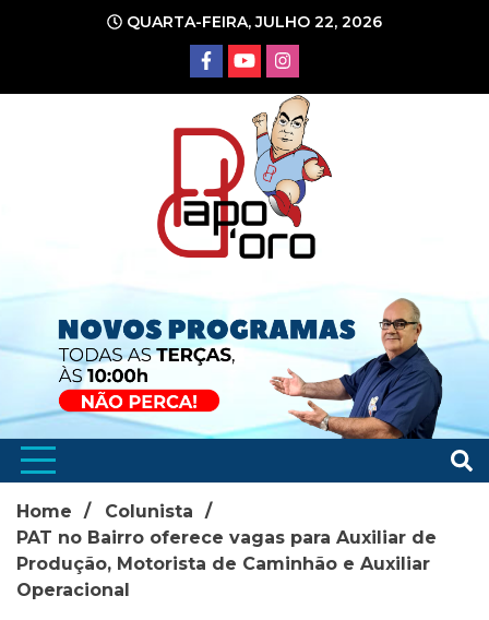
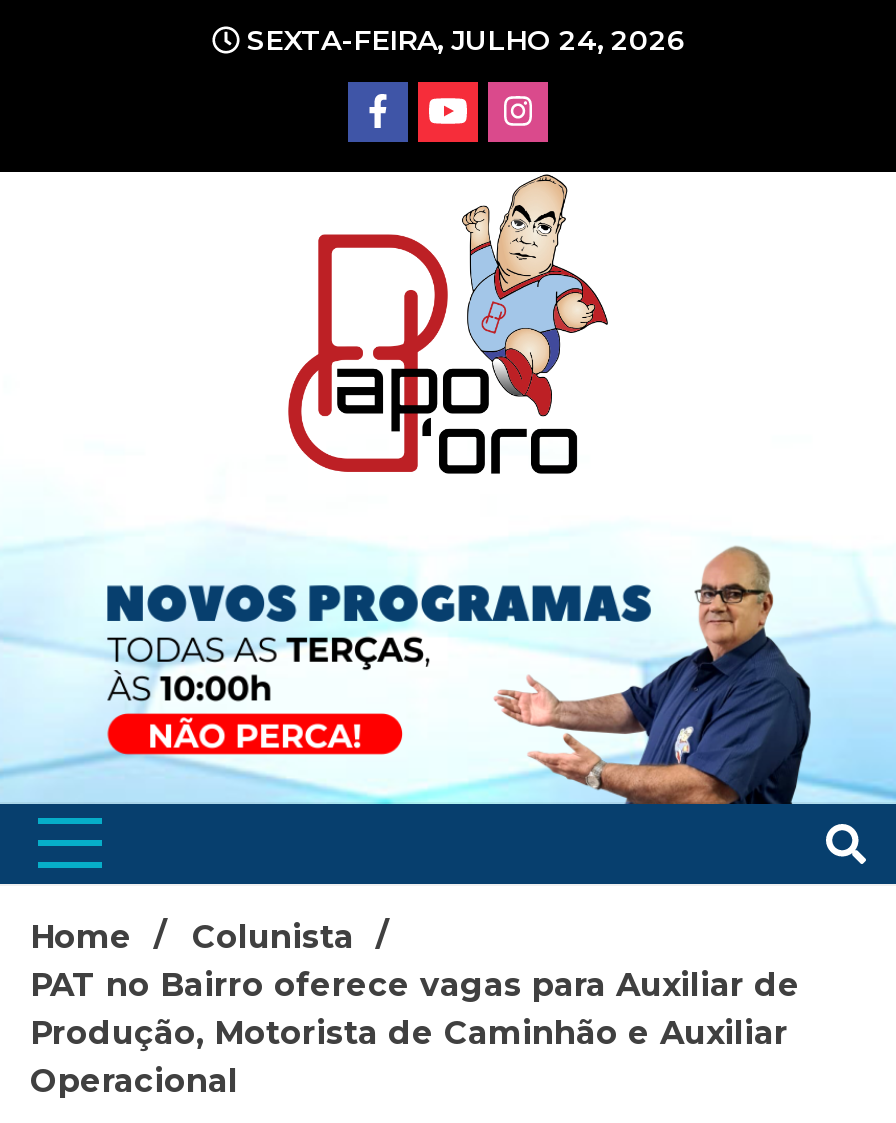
[122,12,382,32] QUARTA-FEIRA, JULHO 22, 2026 -> [239,22,685,58] SEXTA-FEIRA, JULHO 24, 2026

